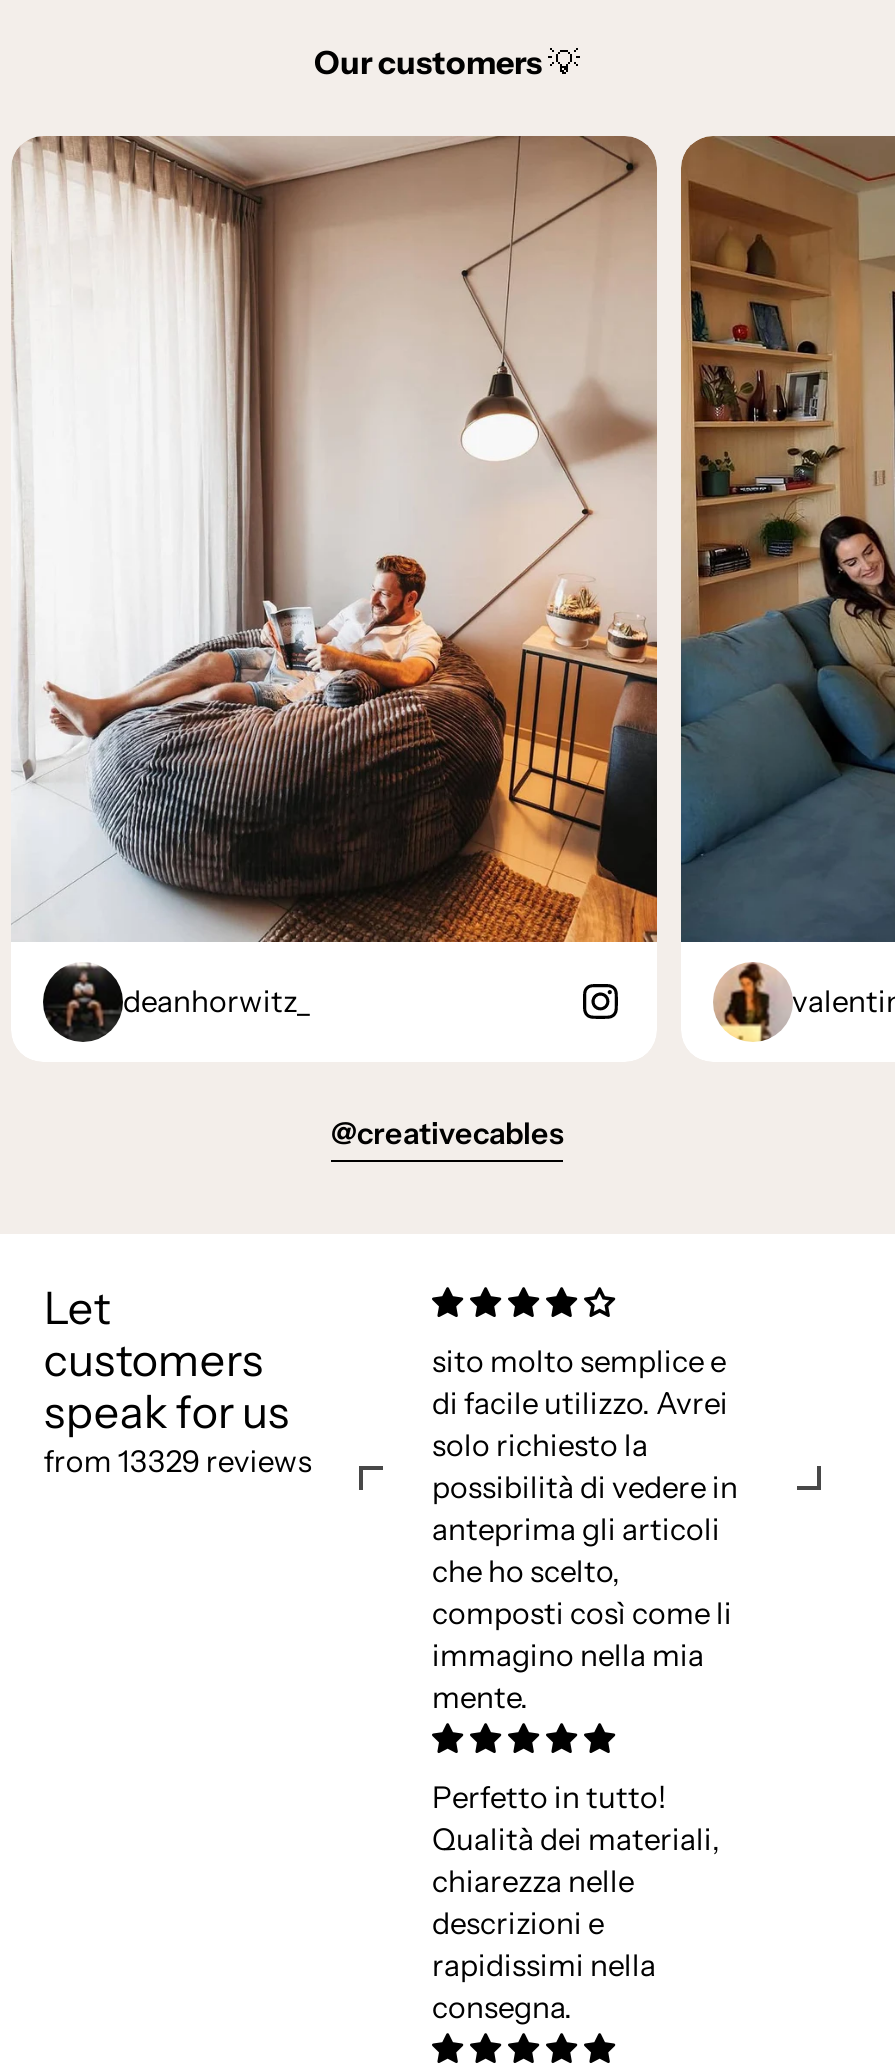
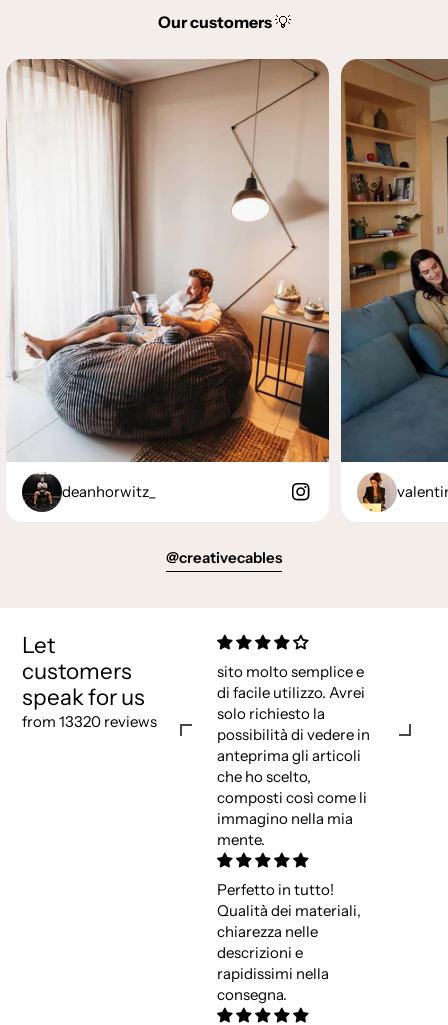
[44,1442,312,1480] from 13329 reviews -> [22,712,157,731] from 13320 reviews

